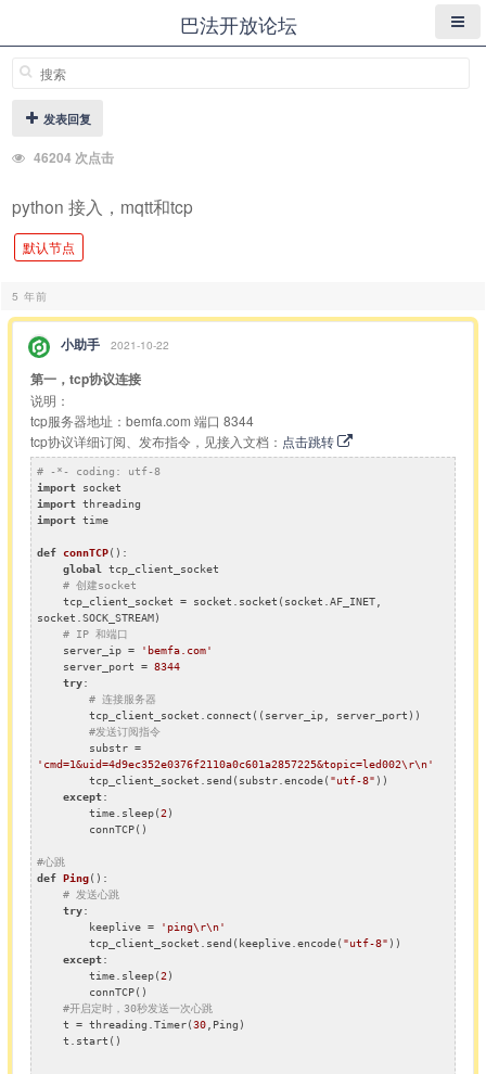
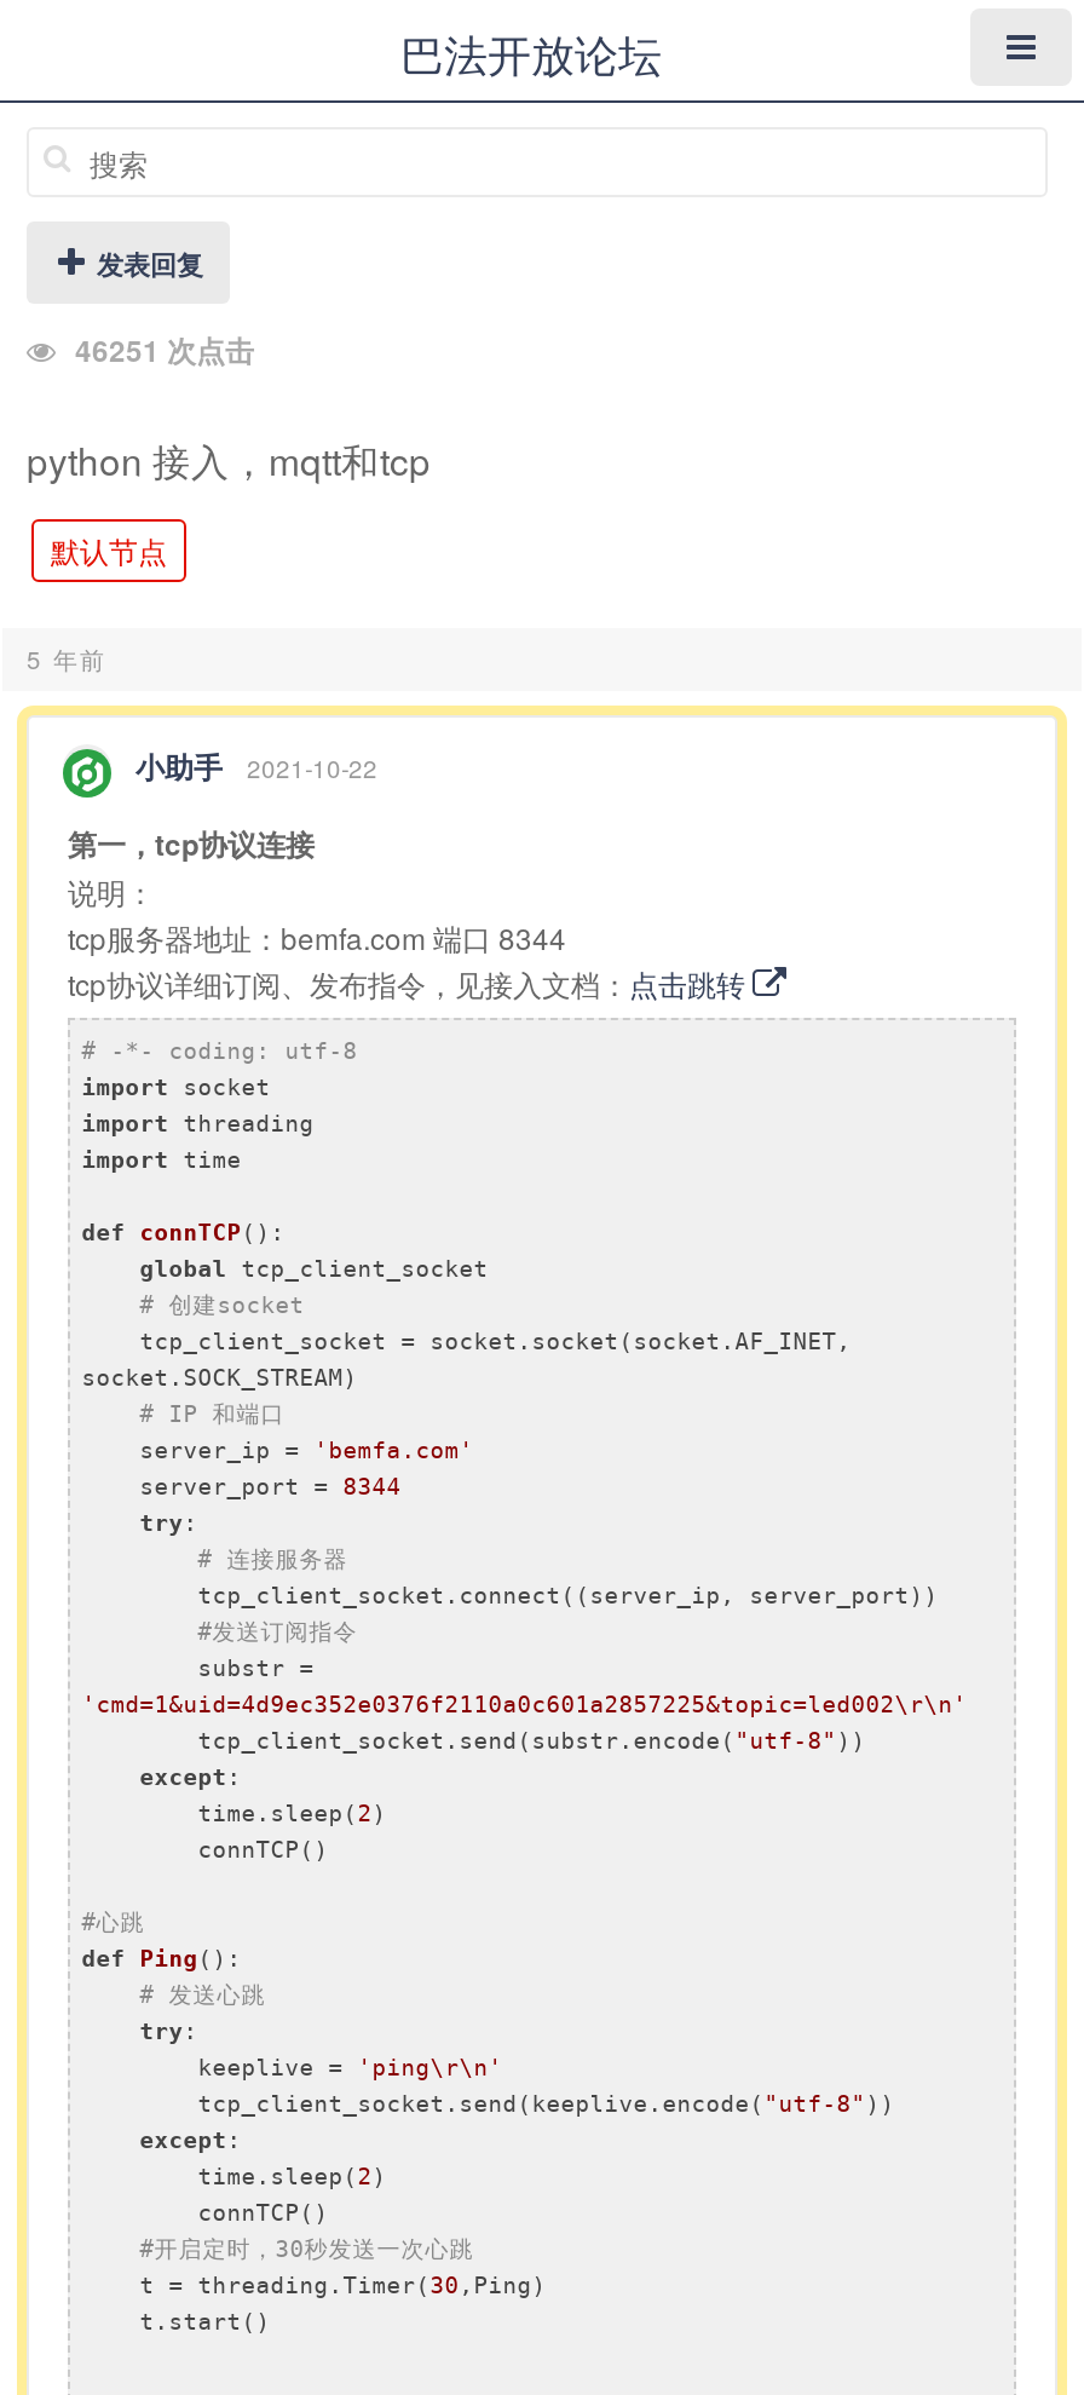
[30,148,114,167] 46204 次点击 -> [68,328,254,372] 46251 次点击

